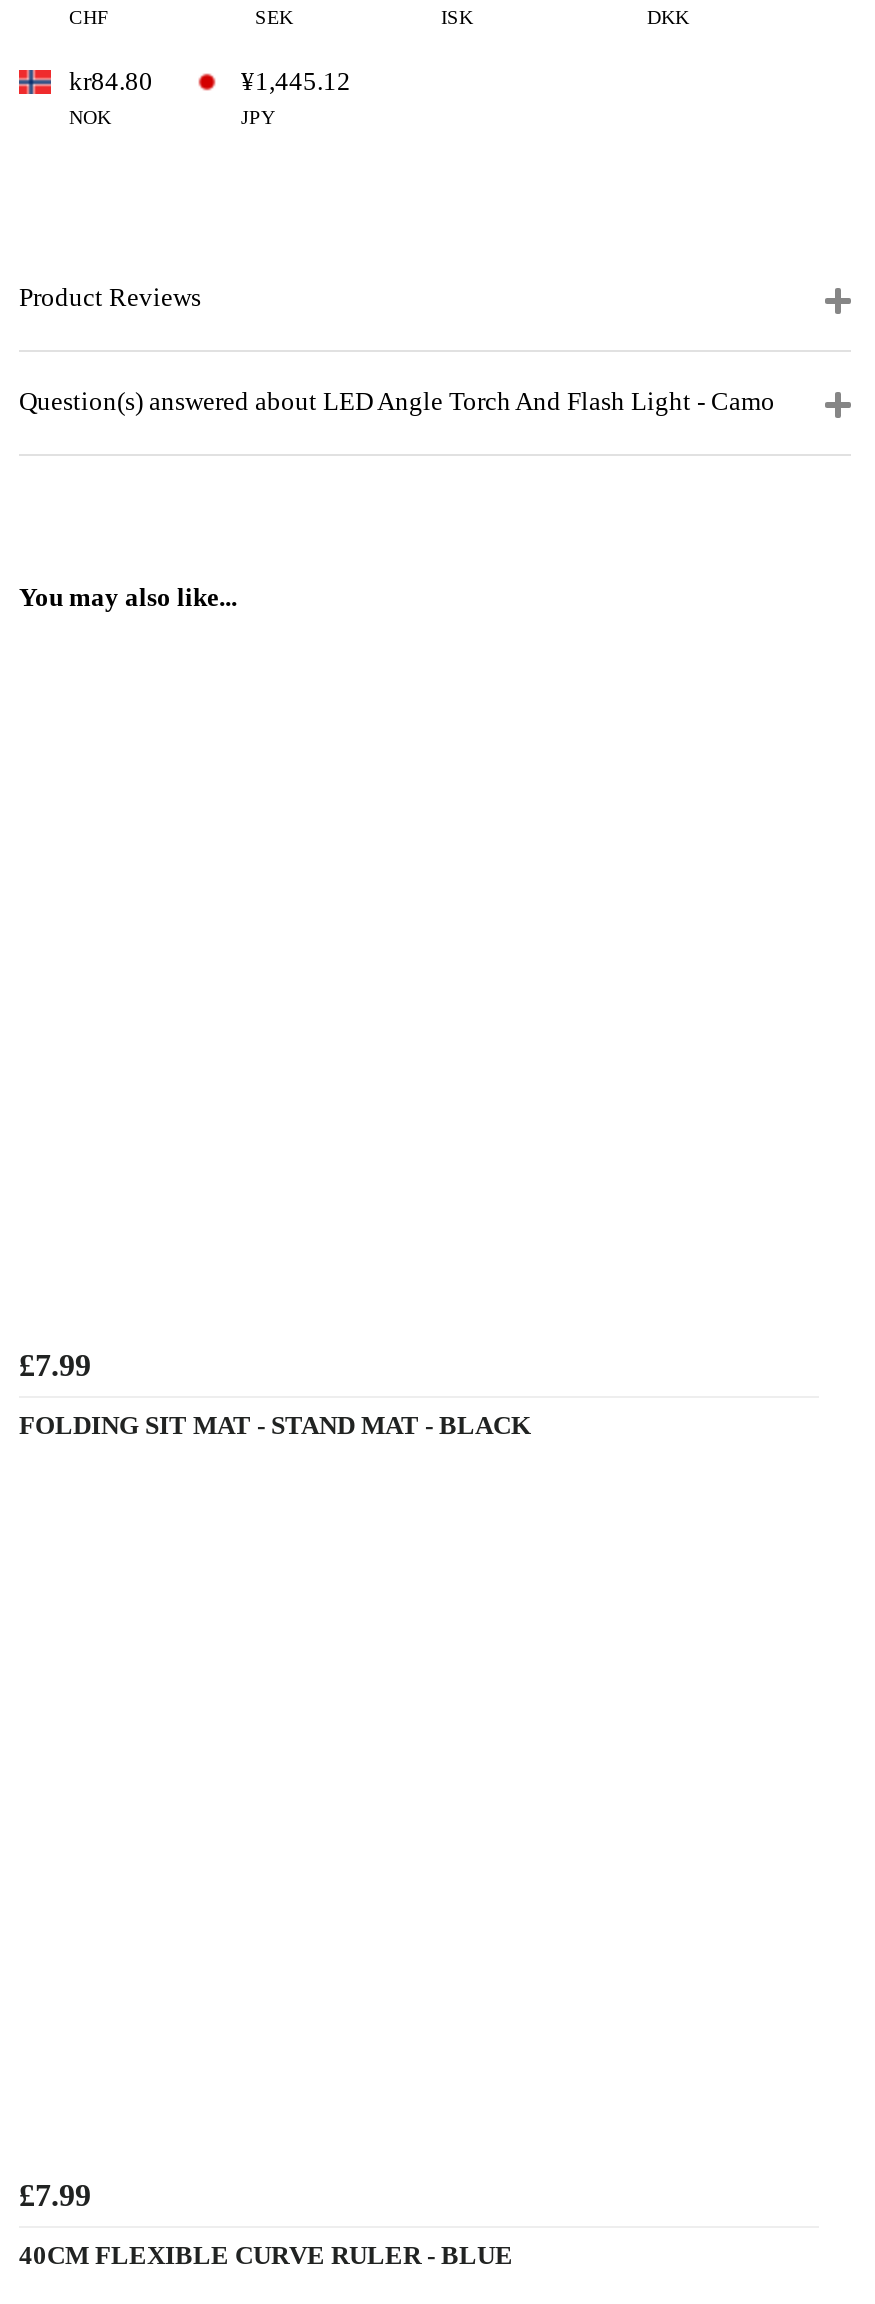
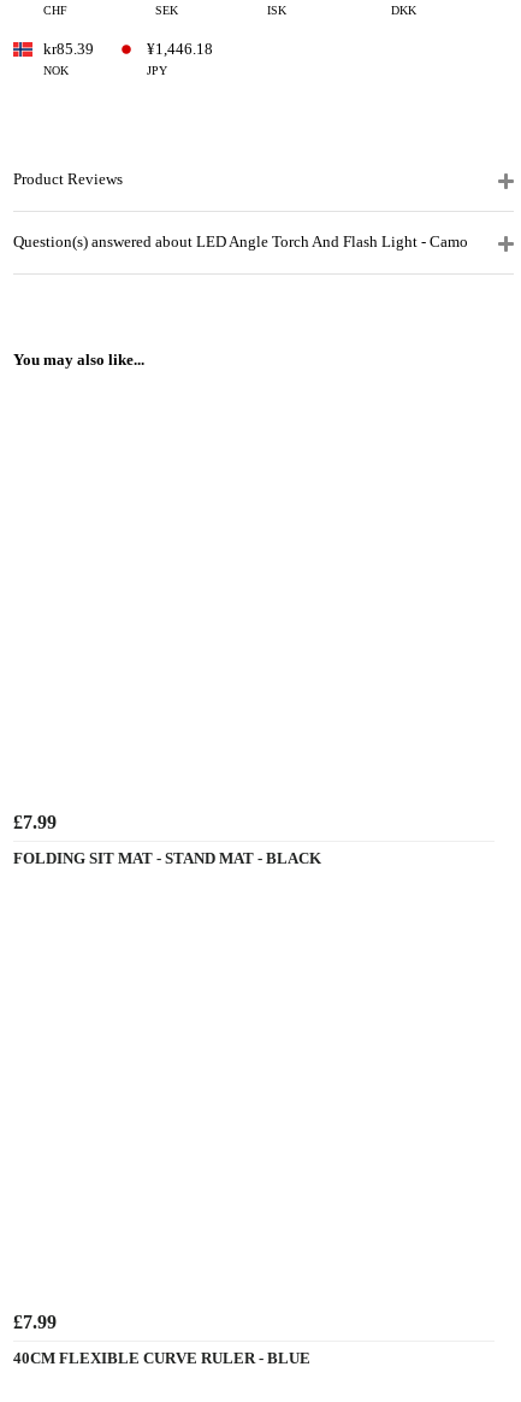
[69,68,153,96] kr84.80 -> [43,41,94,58] kr85.39
[241,68,351,96] ¥1,445.12 -> [147,41,213,58] ¥1,446.18

